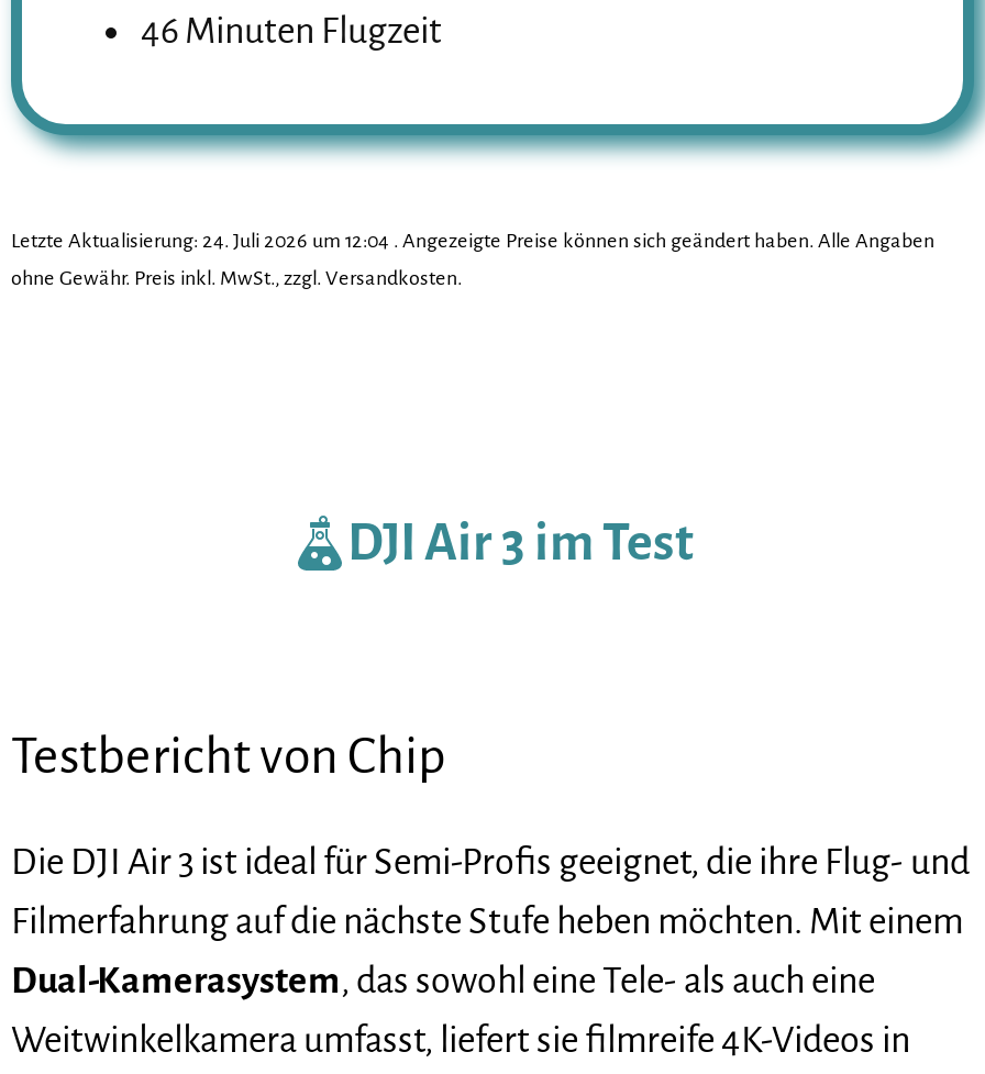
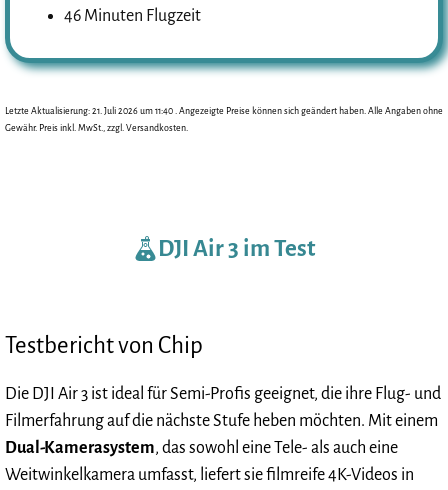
[11,230,934,252] Letzte Aktualisierung: 24. Juli 2026 um 12:04 . Angezeigte Preise können sich geändert haben. Alle Angaben -> [5,106,443,116] Letzte Aktualisierung: 21. Juli 2026 um 11:40 . Angezeigte Preise können sich geändert haben. Alle Angaben ohne
[11,267,462,289] ohne Gewähr. Preis inkl. MwSt., zzgl. Versandkosten. -> [5,123,188,133] Gewähr. Preis inkl. MwSt., zzgl. Versandkosten.

